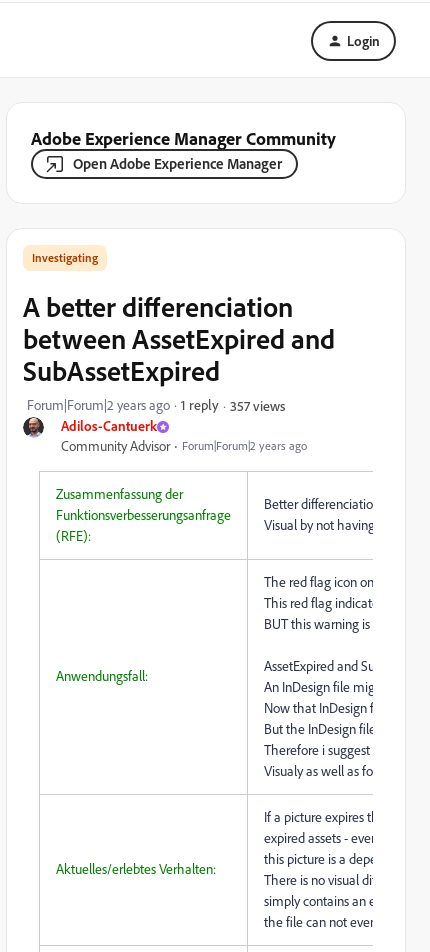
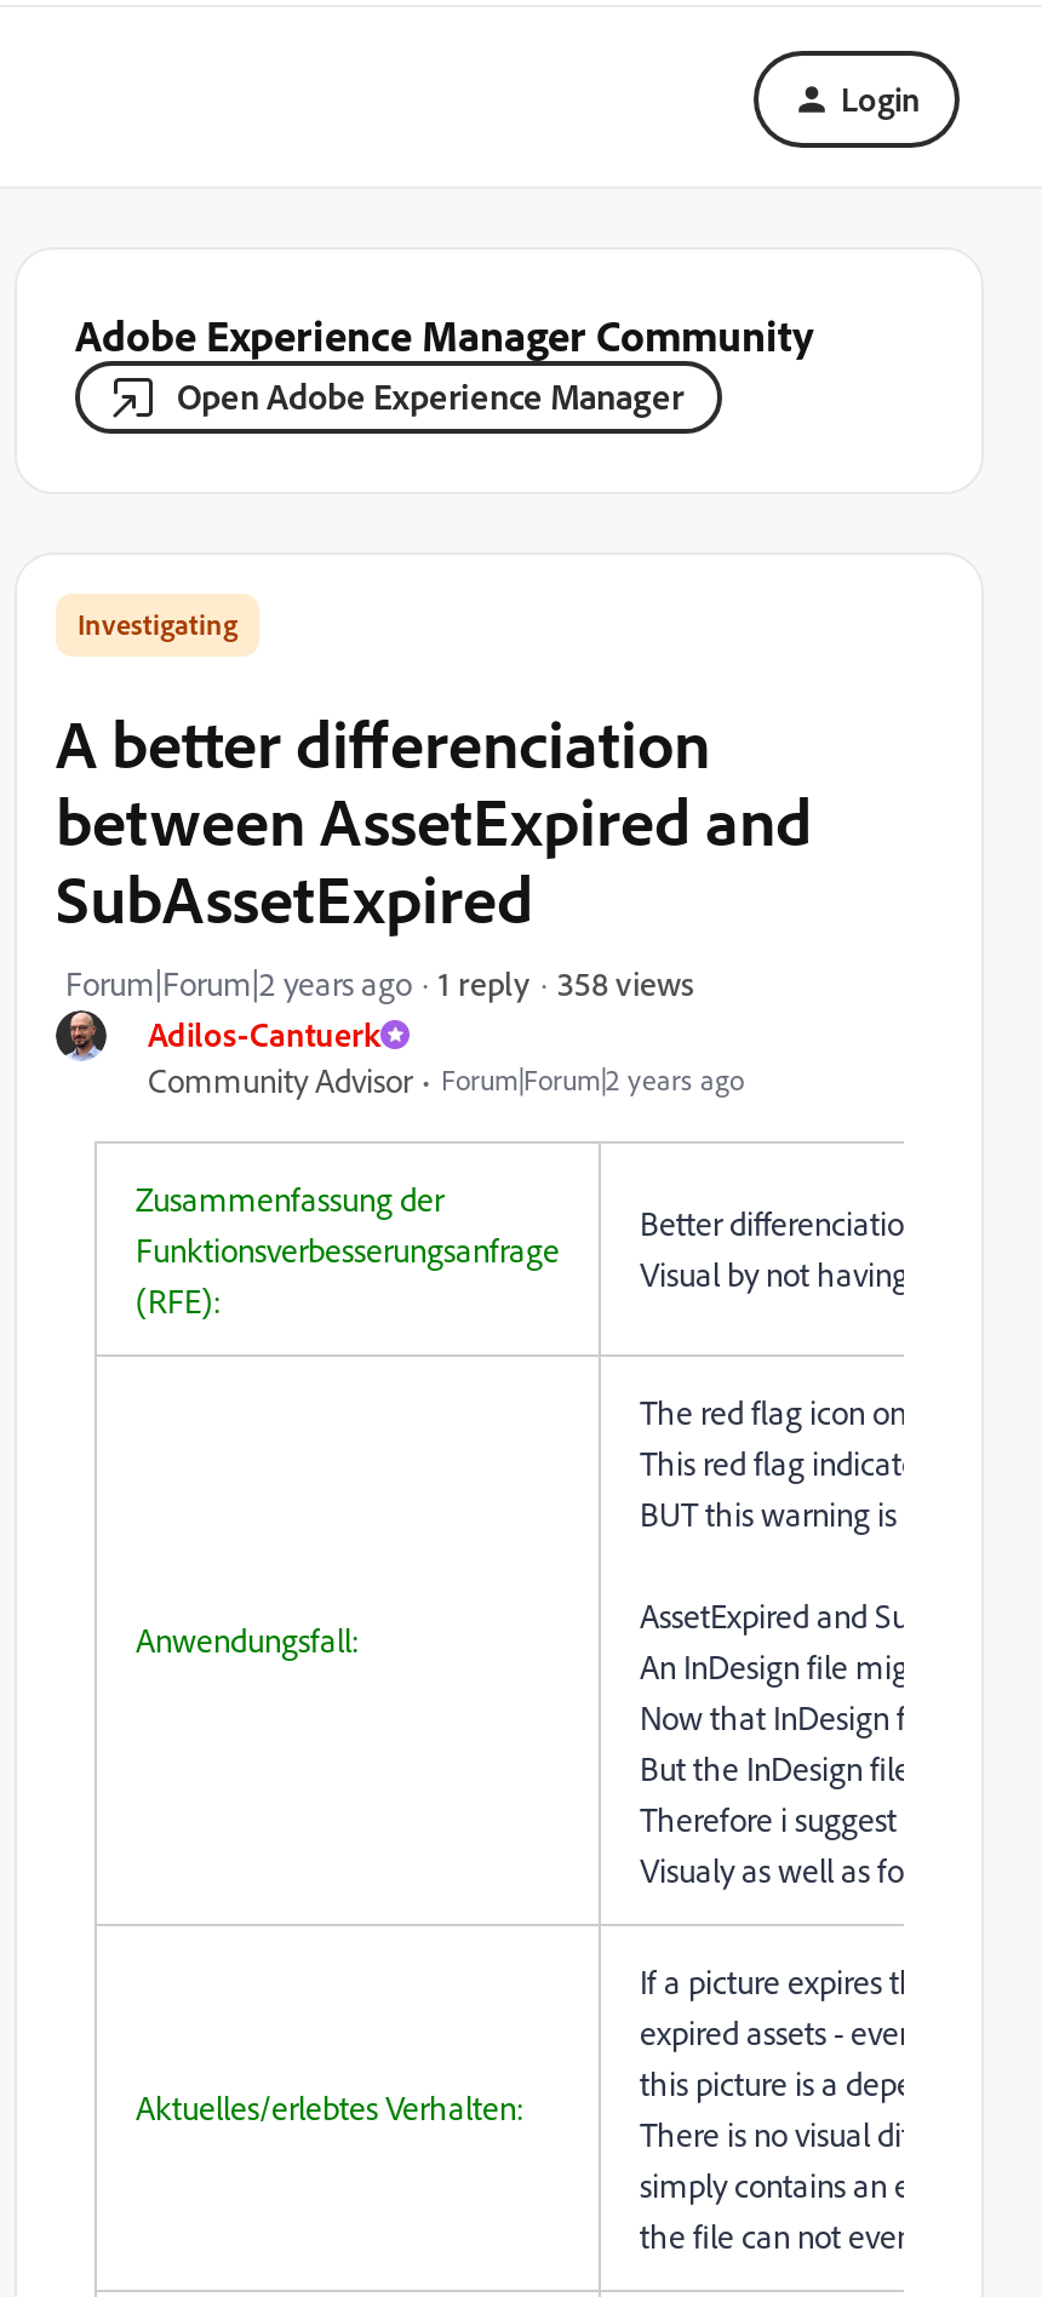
[230,396,285,413] 357 views -> [557,961,693,1002] 358 views

